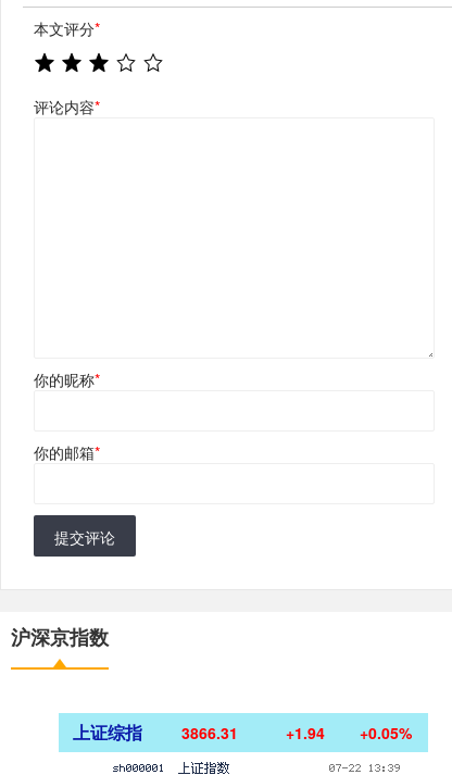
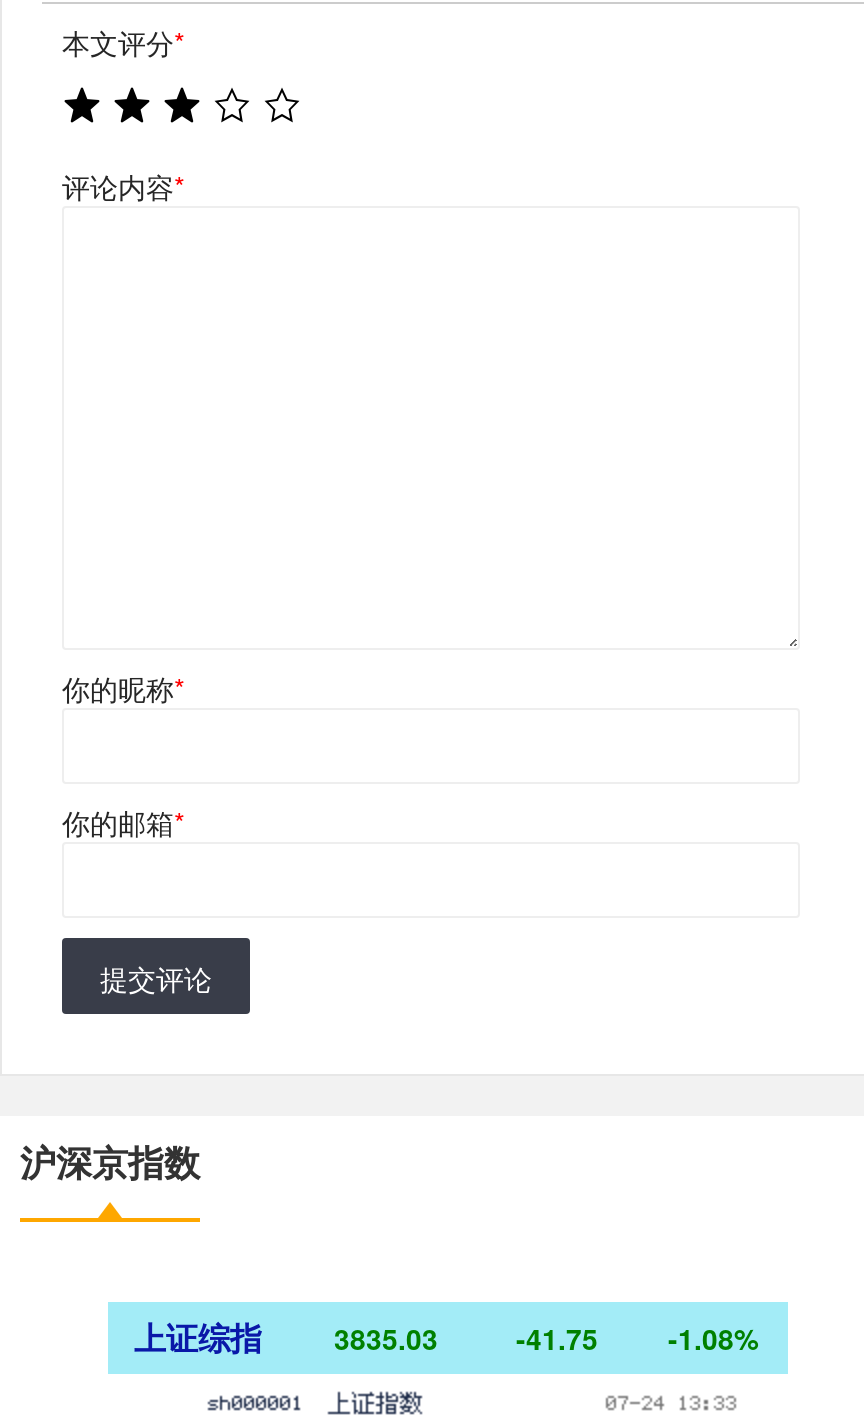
[181,722,238,743] 3866.31 -> [334,1318,438,1358] 3835.03
[286,722,325,743] +1.94 -> [516,1318,598,1358] -41.75
[360,722,412,743] +0.05% -> [668,1318,758,1358] -1.08%

